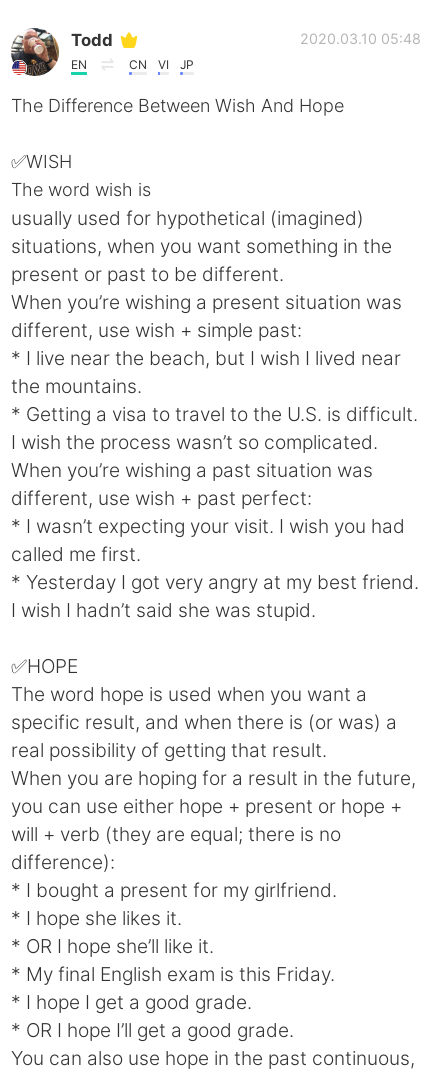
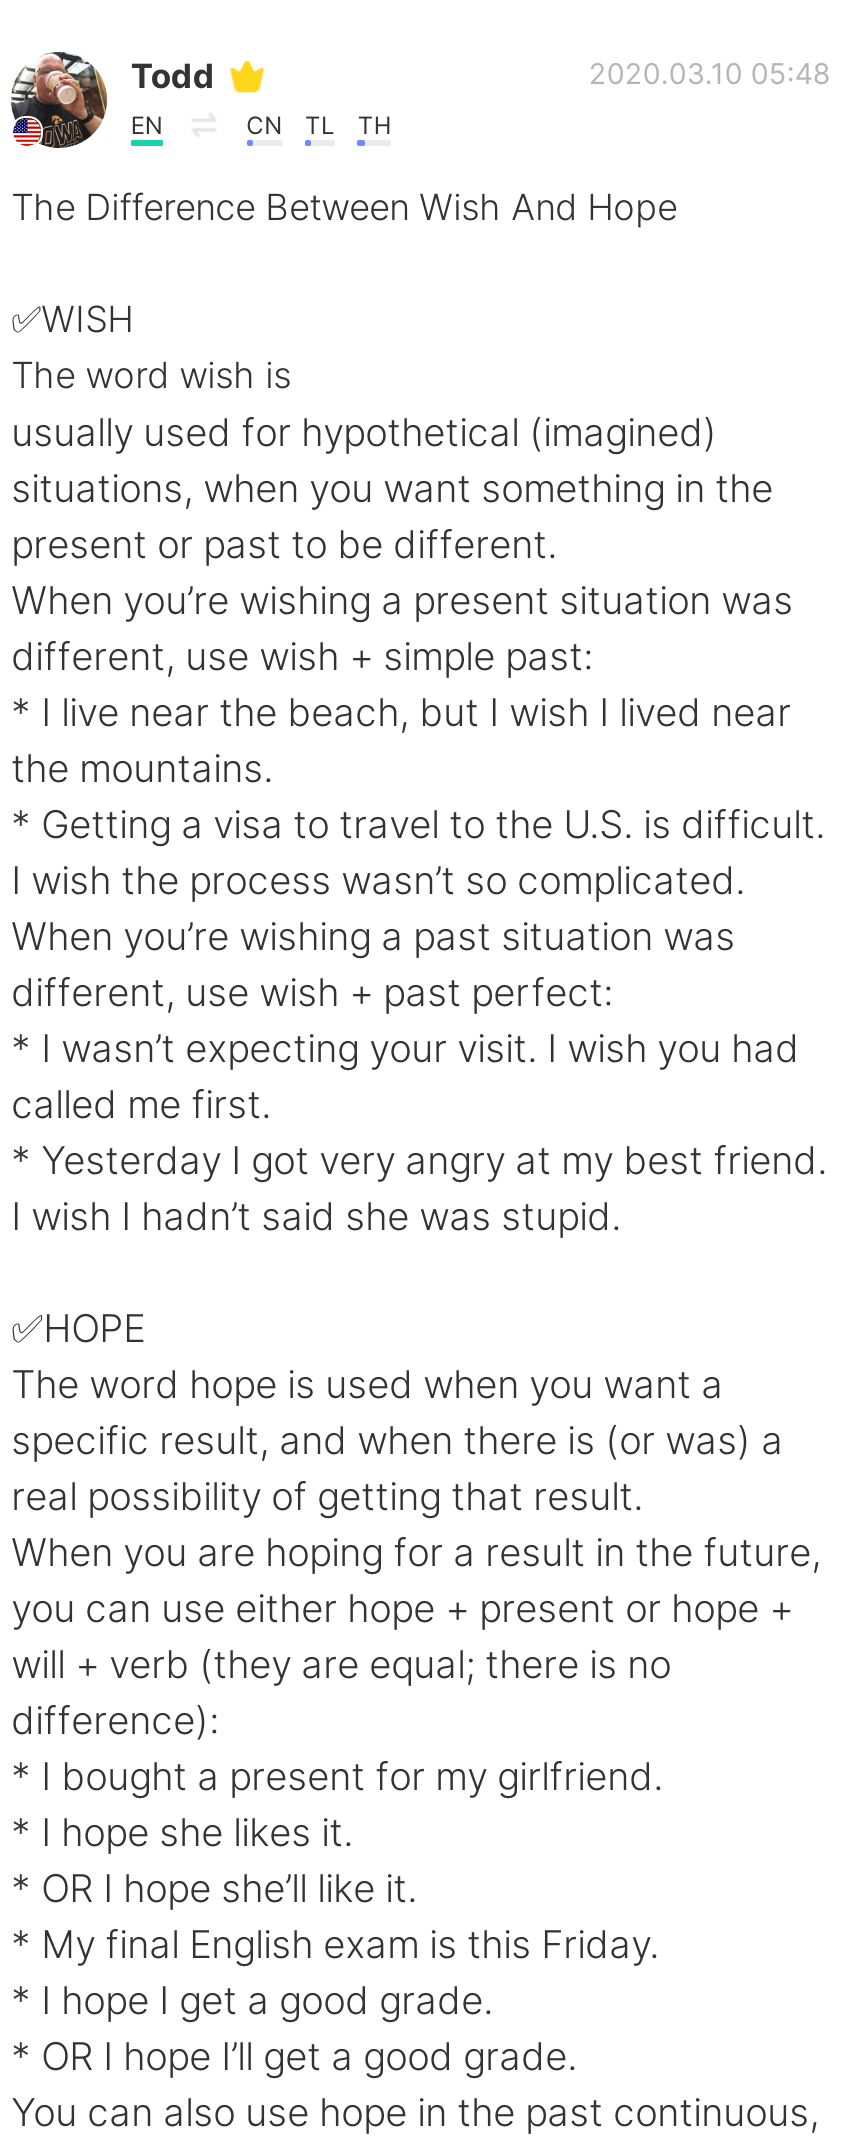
[158,57,194,72] VI | JP -> [305,109,392,139] TL | TH

